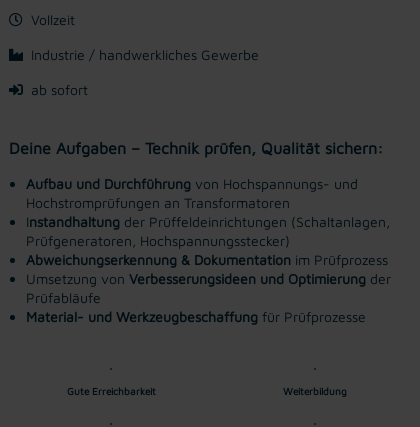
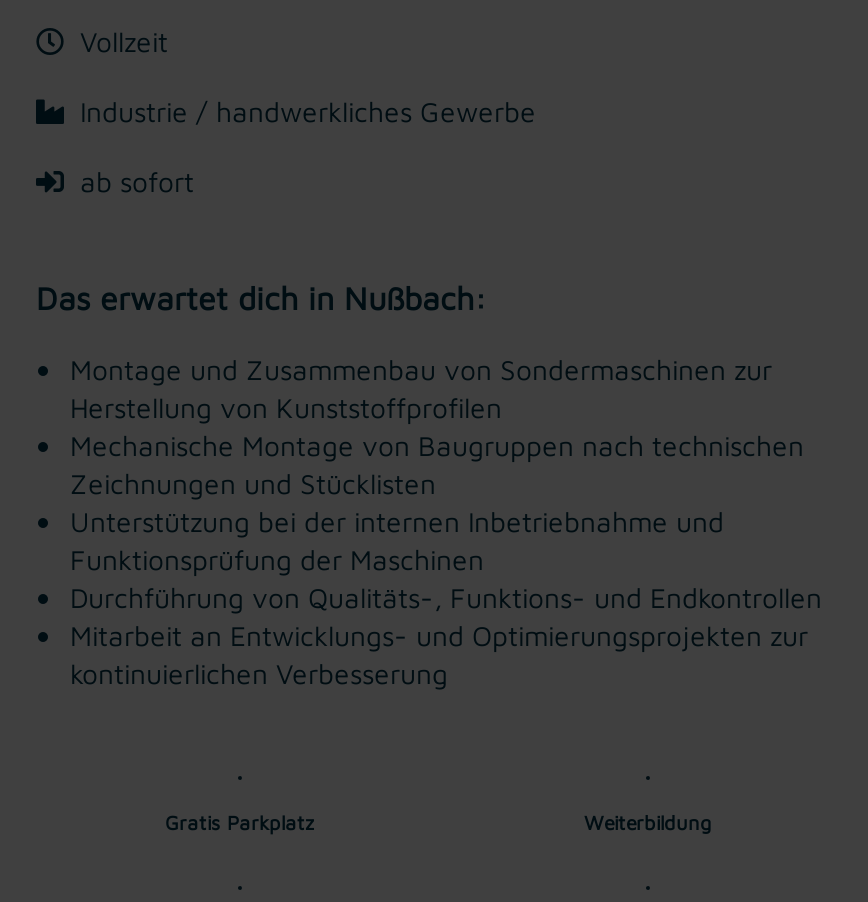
[9,139,383,157] Deine Aufgaben – Technik prüfen, Qualität sichern: -> [36,280,486,316] Das erwartet dich in Nußbach:
[26,175,391,325] Aufbau und Durchführung von Hochspannungs- und | Hochstromprüfungen an Transformatoren | Instandhaltung der Prüffeldeinrichtungen (Schaltanlagen, | Prüfgeneratoren, Hochspannungsstecker) | Abweichungserkennung & Dokumentation im Prüfprozess | Umsetzung von Verbesserungsideen und Optimierung der | Prüfabläufe | Material- und Werkzeugbeschaffung für Prüfprozesse -> [70,352,822,690] Montage und Zusammenbau von Sondermaschinen zur | Herstellung von Kunststoffprofilen | Mechanische Montage von Baugruppen nach technischen | Zeichnungen und Stücklisten | Unterstützung bei der internen Inbetriebnahme und | Funktionsprüfung der Maschinen | Durchführung von Qualitäts-, Funktions- und Endkontrollen | Mitarbeit an Entwicklungs- und Optimierungsprojekten zur | kontinuierlichen Verbesserung
[66,385,155,397] Gute Erreichbarkeit -> [165,810,315,834] Gratis Parkplatz

